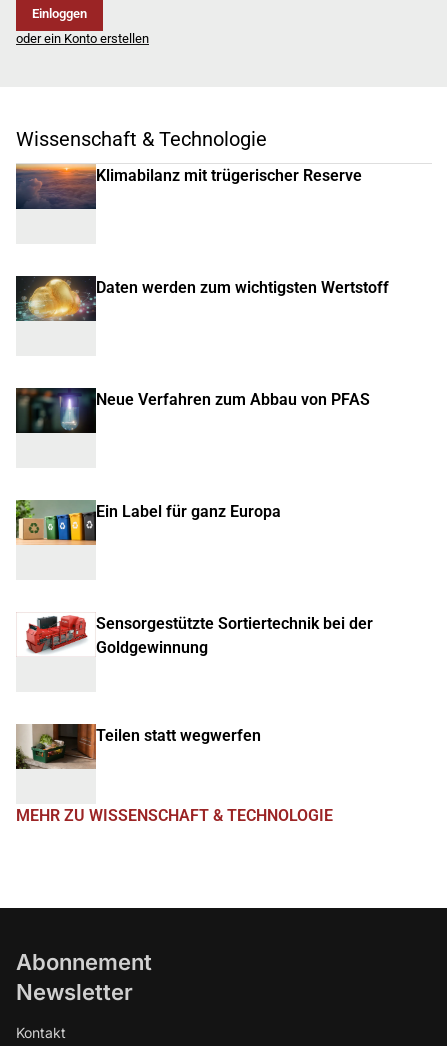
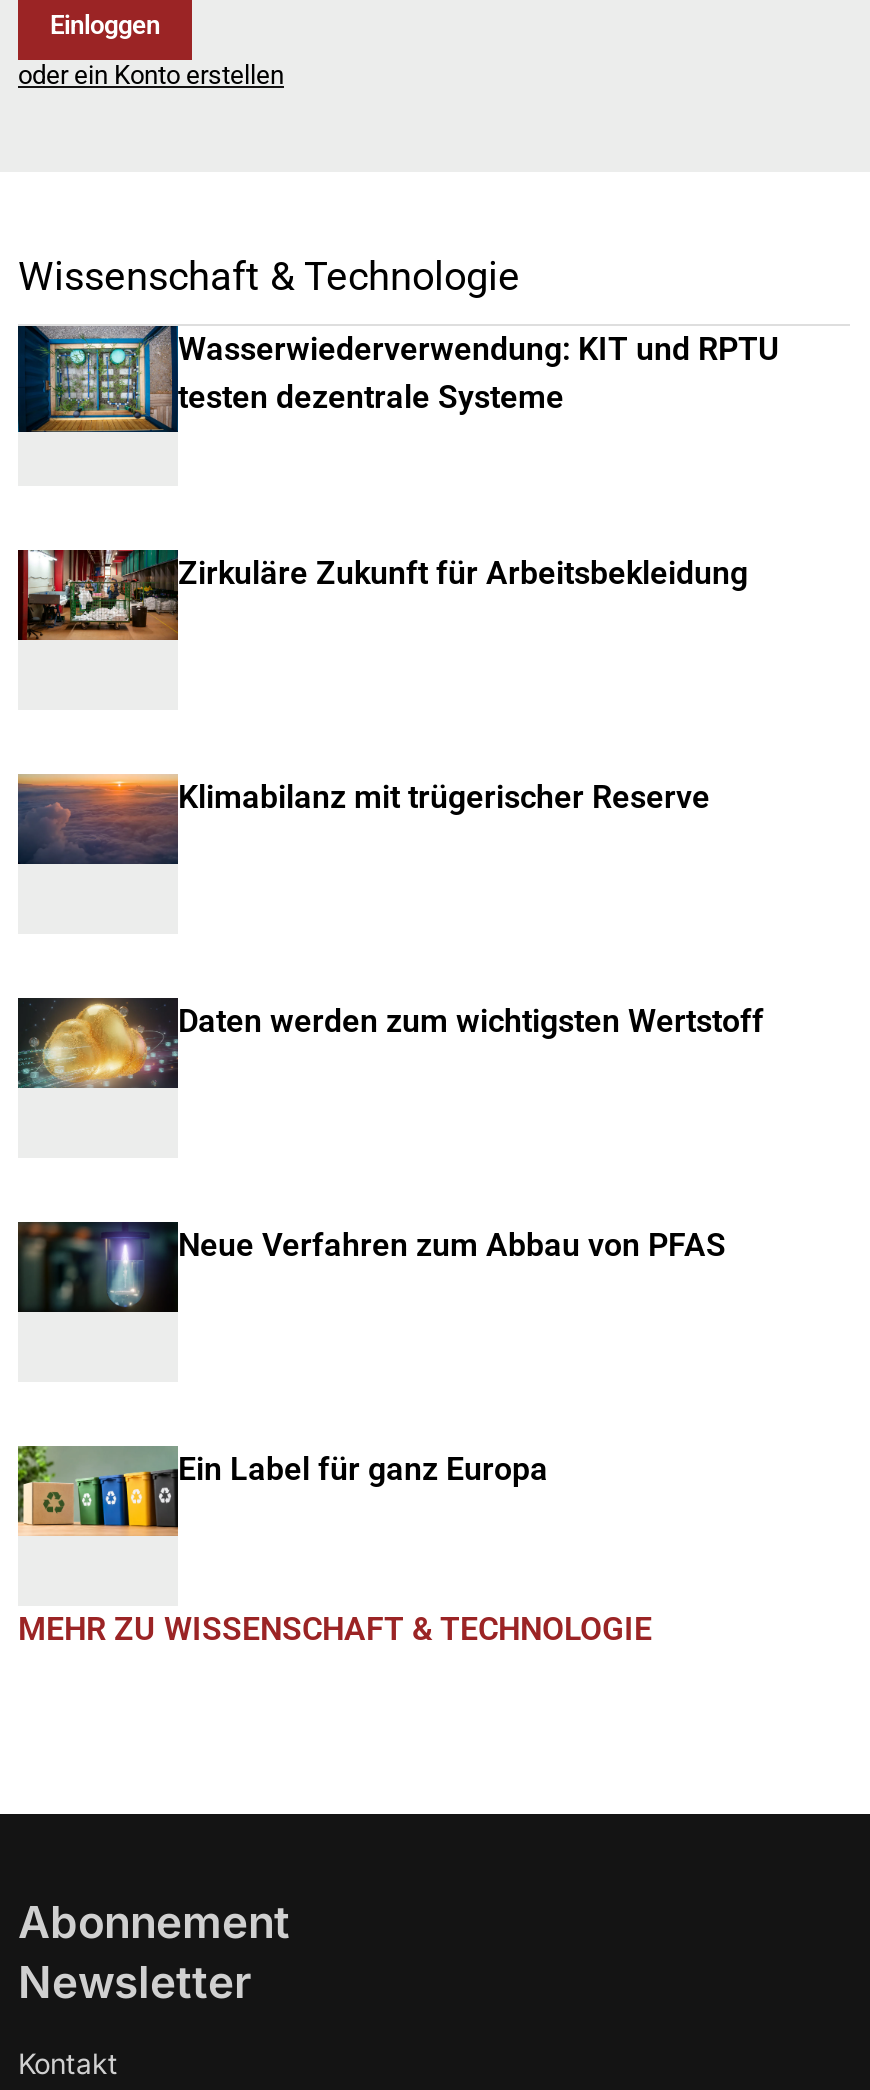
none -> [16,324,780,434] [image] | Wasserwiederverwendung: KIT und RPTU | testen dezentrale Systeme
none -> [18,548,748,642] [image] | Zirkuläre Zukunft für Arbeitsbekleidung
moved [15,164,389,521] -> [16,774,764,1488]: [image] | Klimabilanz mit trügerischer Reserve | Daten werden zum wichtigsten Wertstoff | Neue Verfahren zum Abbau von PFAS | Ein Label für ganz Europa
moved [14,499,95,546] -> [14,1444,176,1538]: [image]
[25,614,373,657] [image] | Sensorgestützte Sortiertechnik bei der | Goldgewinnung -> none
[15,723,261,770] [image] | Teilen statt wegwerfen -> none

